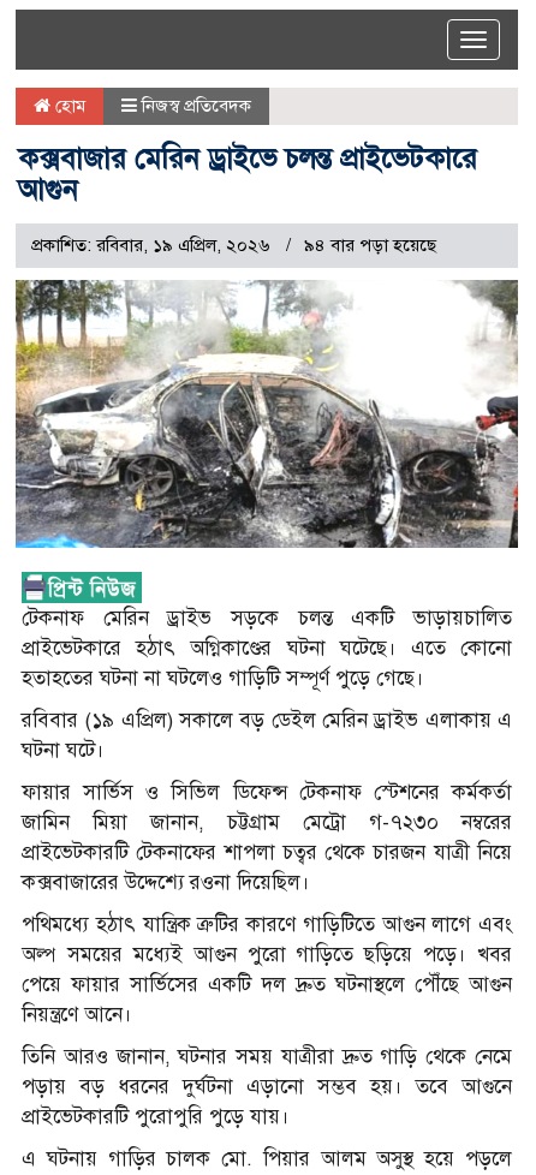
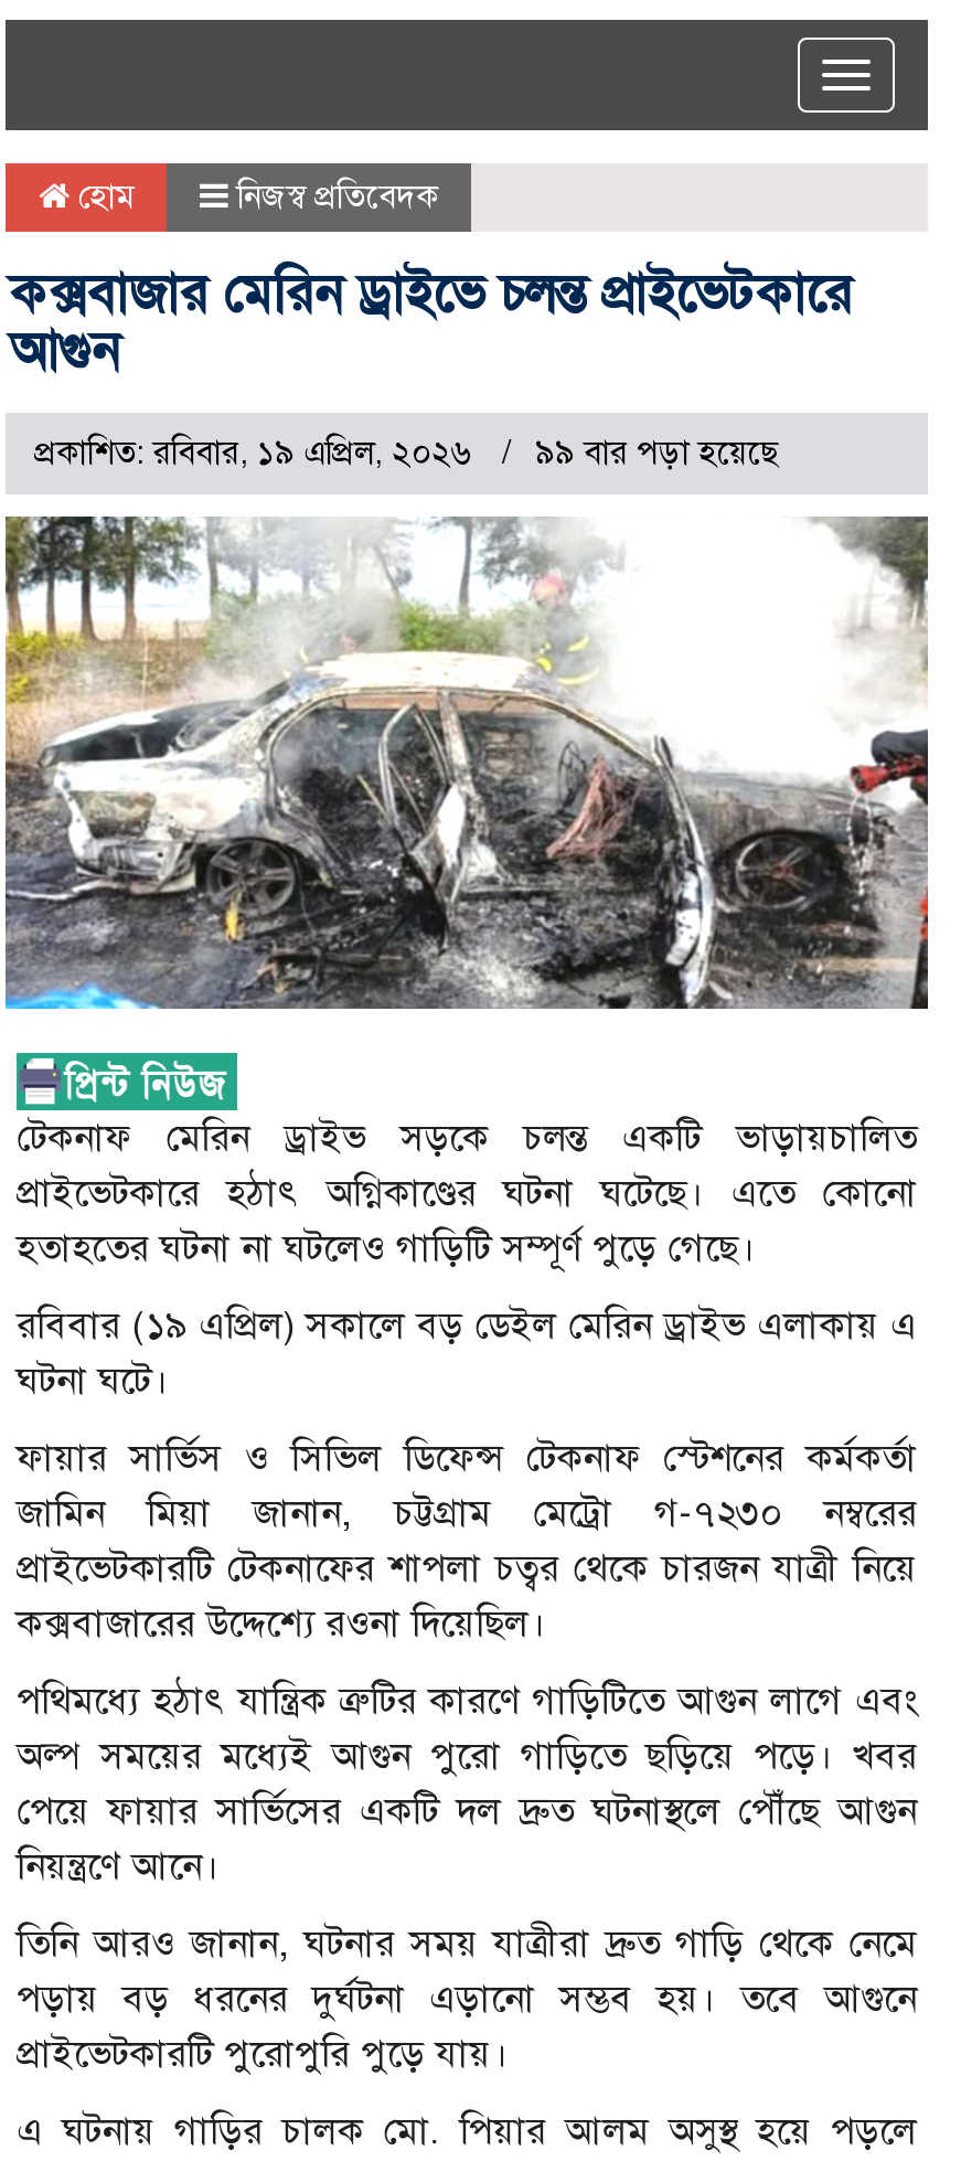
[31,235,436,256] প্রকাশিত: রবিবার, ১৯ এপ্রিল, ২০২৬ ৯৪ বার পড়া হয়েছে -> [34,434,778,473] প্রকাশিত: রবিবার, ১৯ এপ্রিল, ২০২৬ ৯৯ বার পড়া হয়েছে

